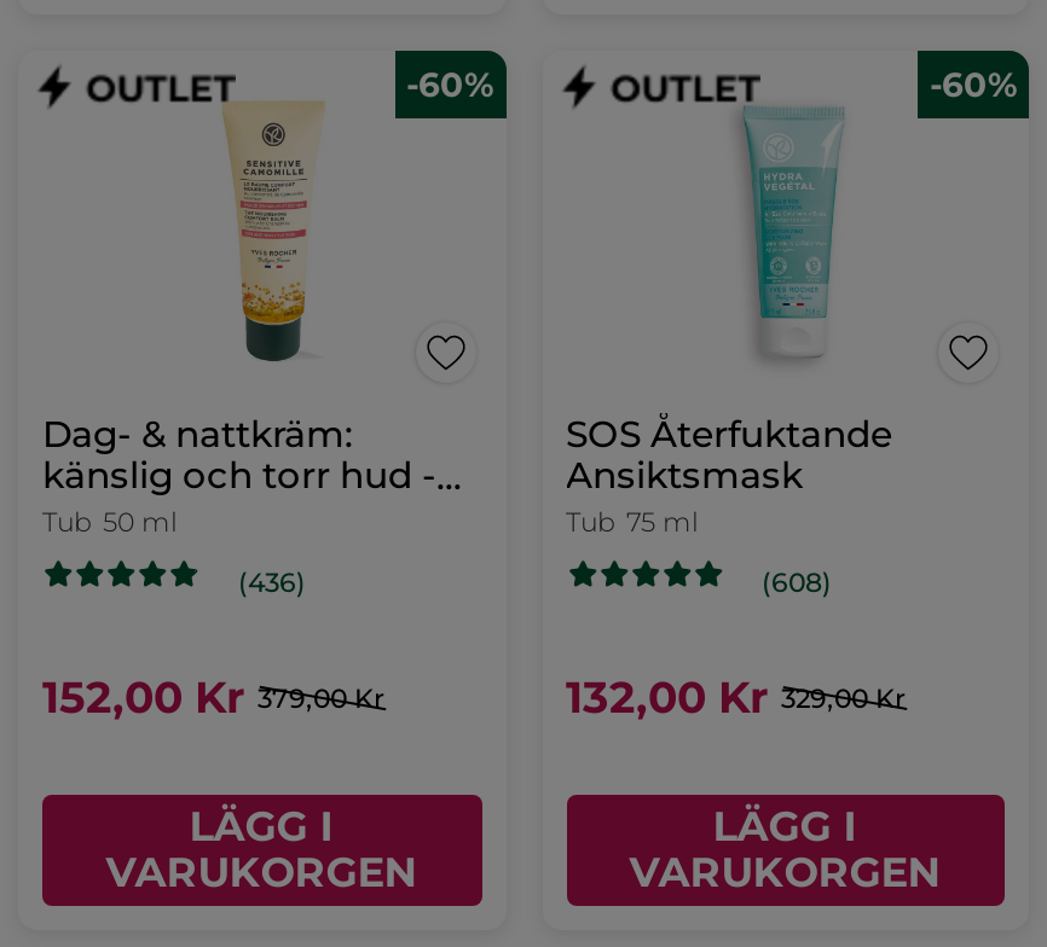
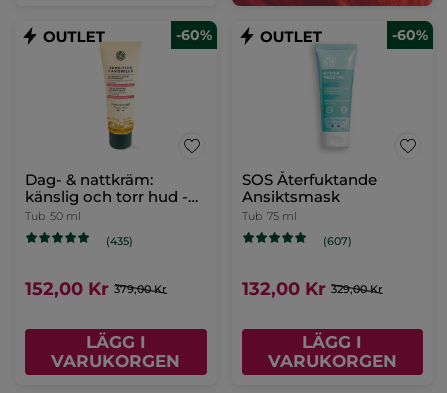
[238,567,306,600] (436) -> [106,234,133,248] (435)
[762,567,832,600] (608) -> [322,234,351,248] (607)

